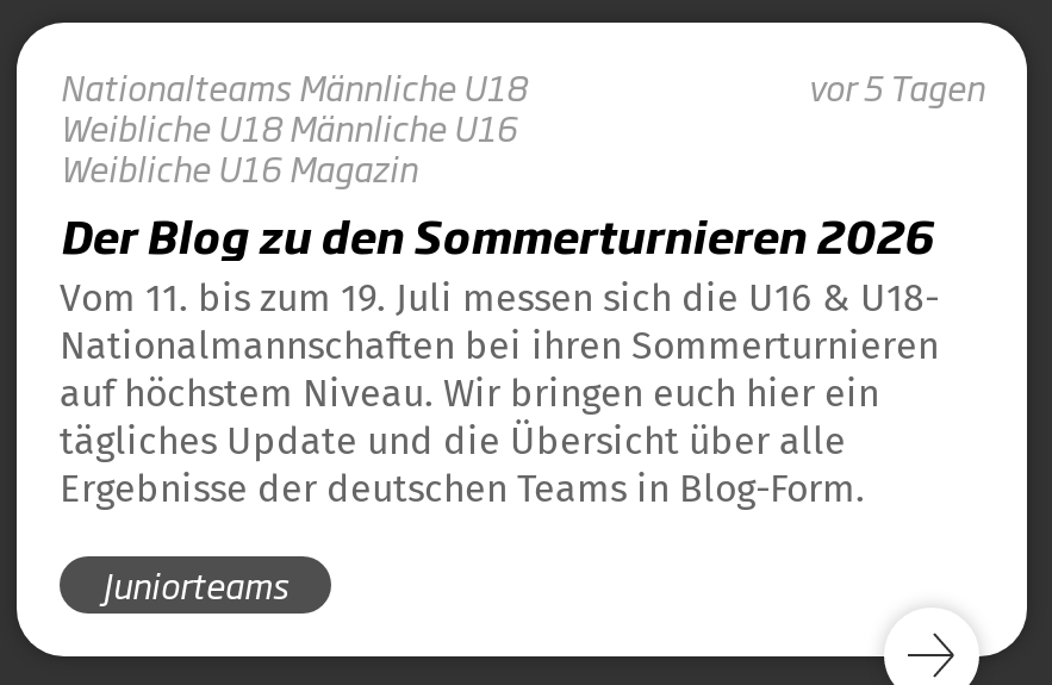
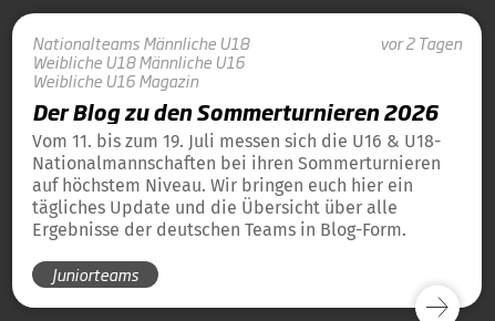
[808,61,984,111] vor 5 Tagen -> [380,31,462,54] vor 2 Tagen

